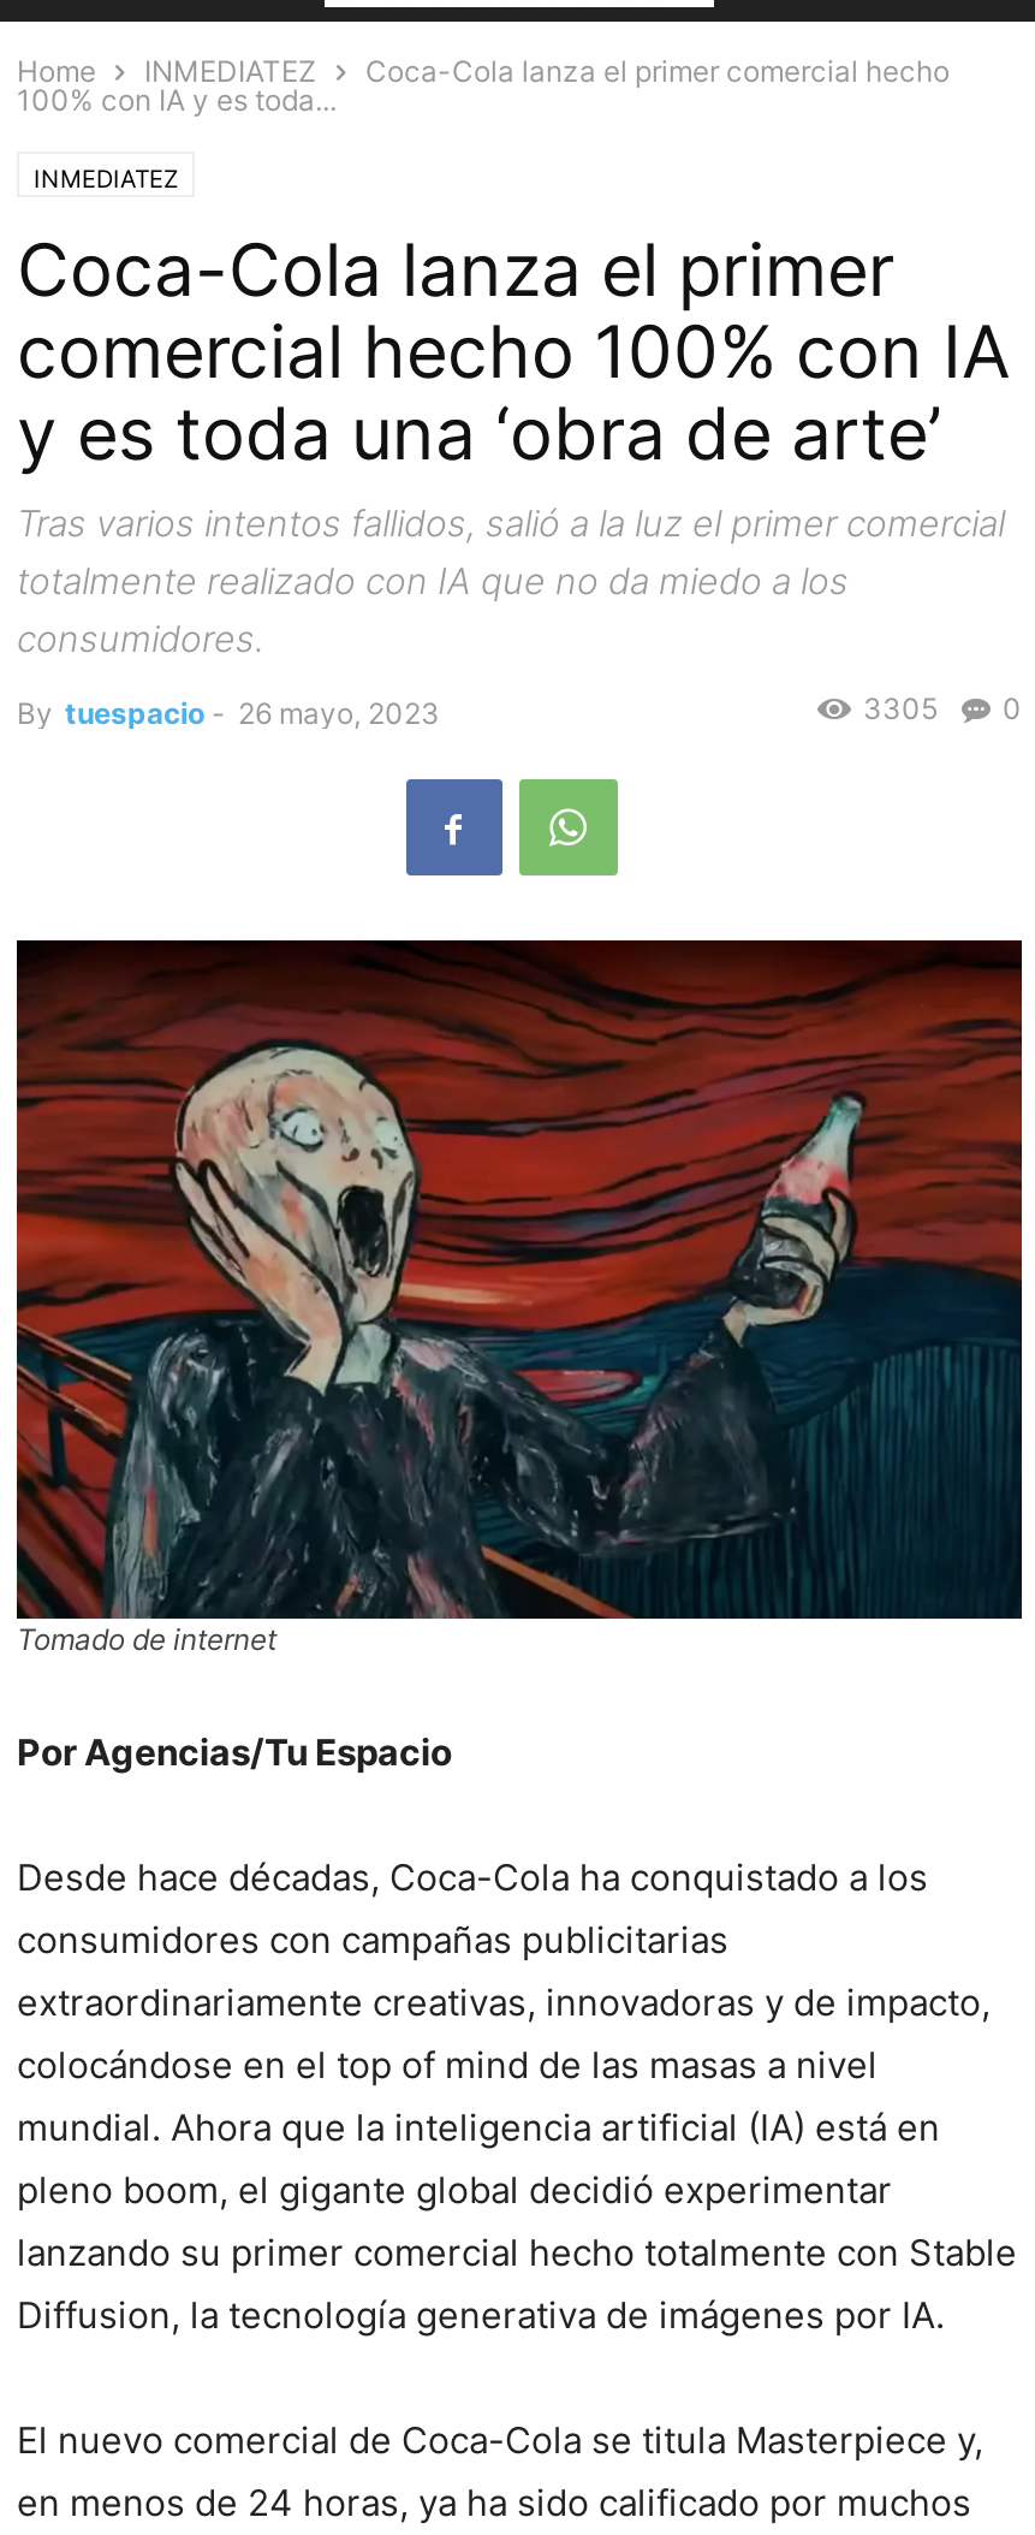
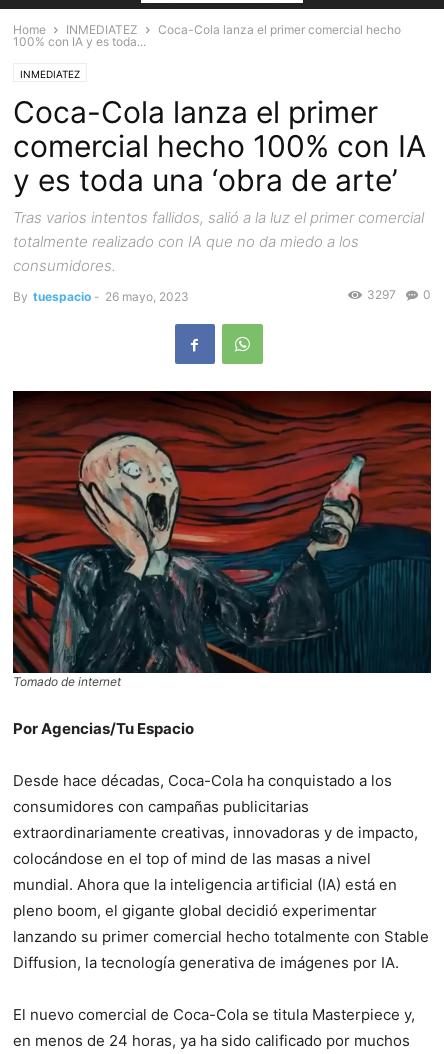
[863,690,1022,726] 3305 0 -> [367,287,431,302] 3297 0

